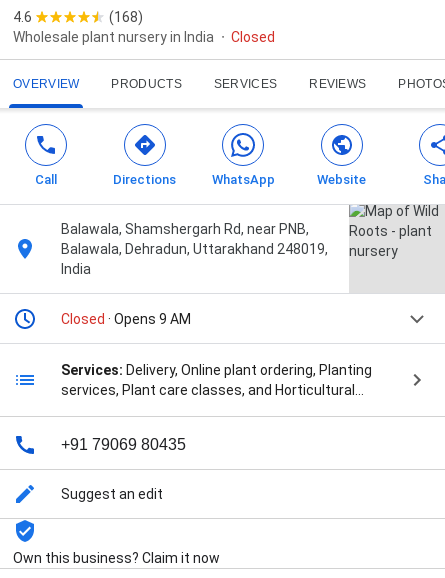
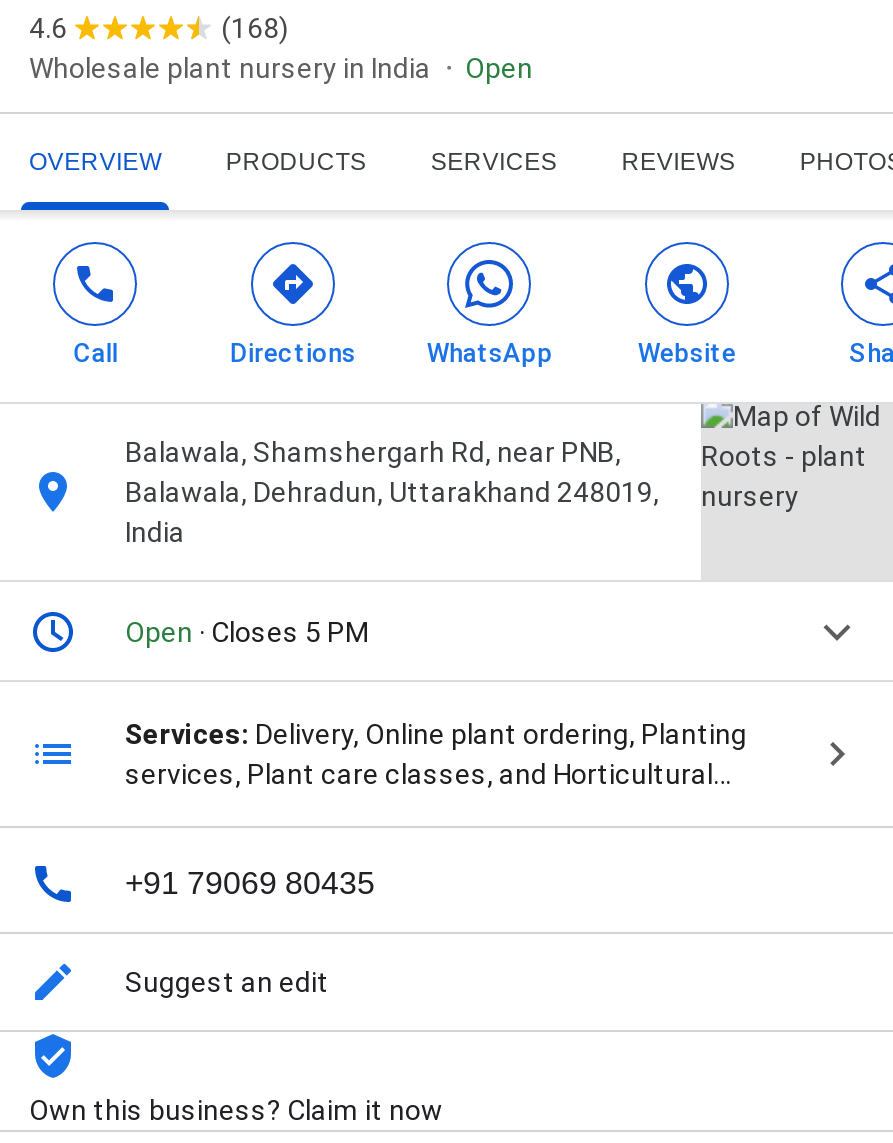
[231,29,275,45] Closed -> [465,52,533,84] Open
[61,311,191,327] Closed · Opens 9 AM -> [125,616,369,648] Open · Closes 5 PM

